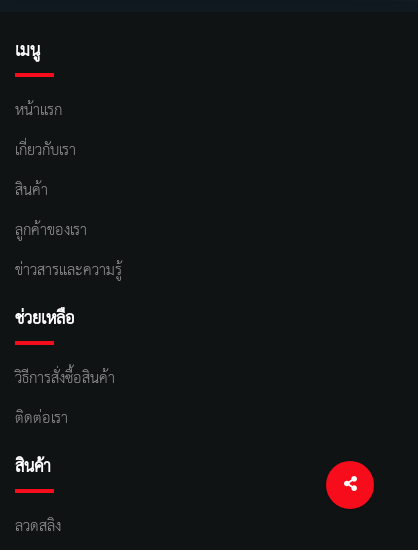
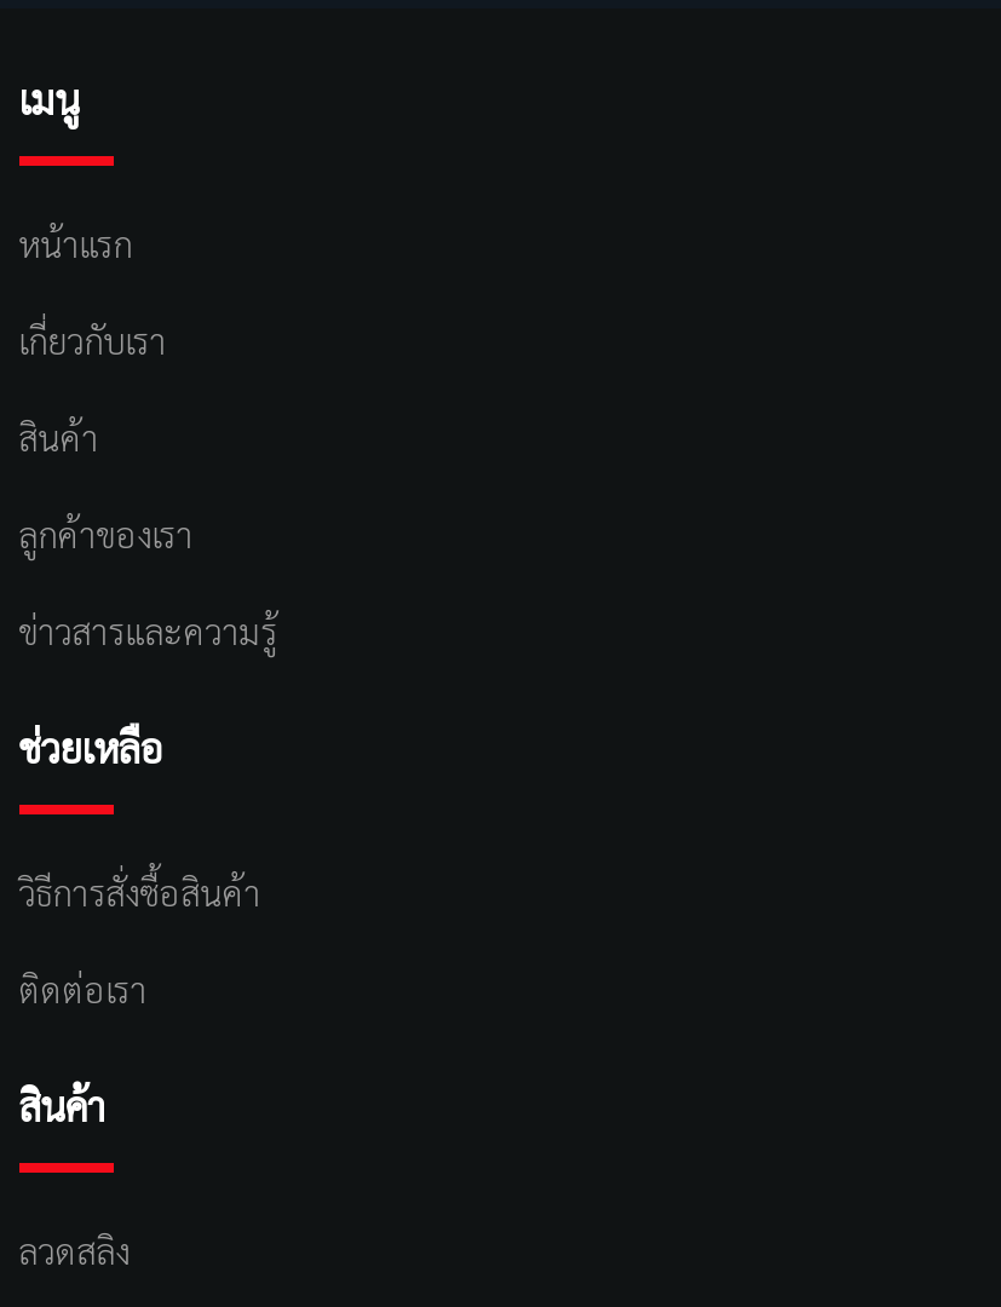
[325,460,375,510] [image] -> none

